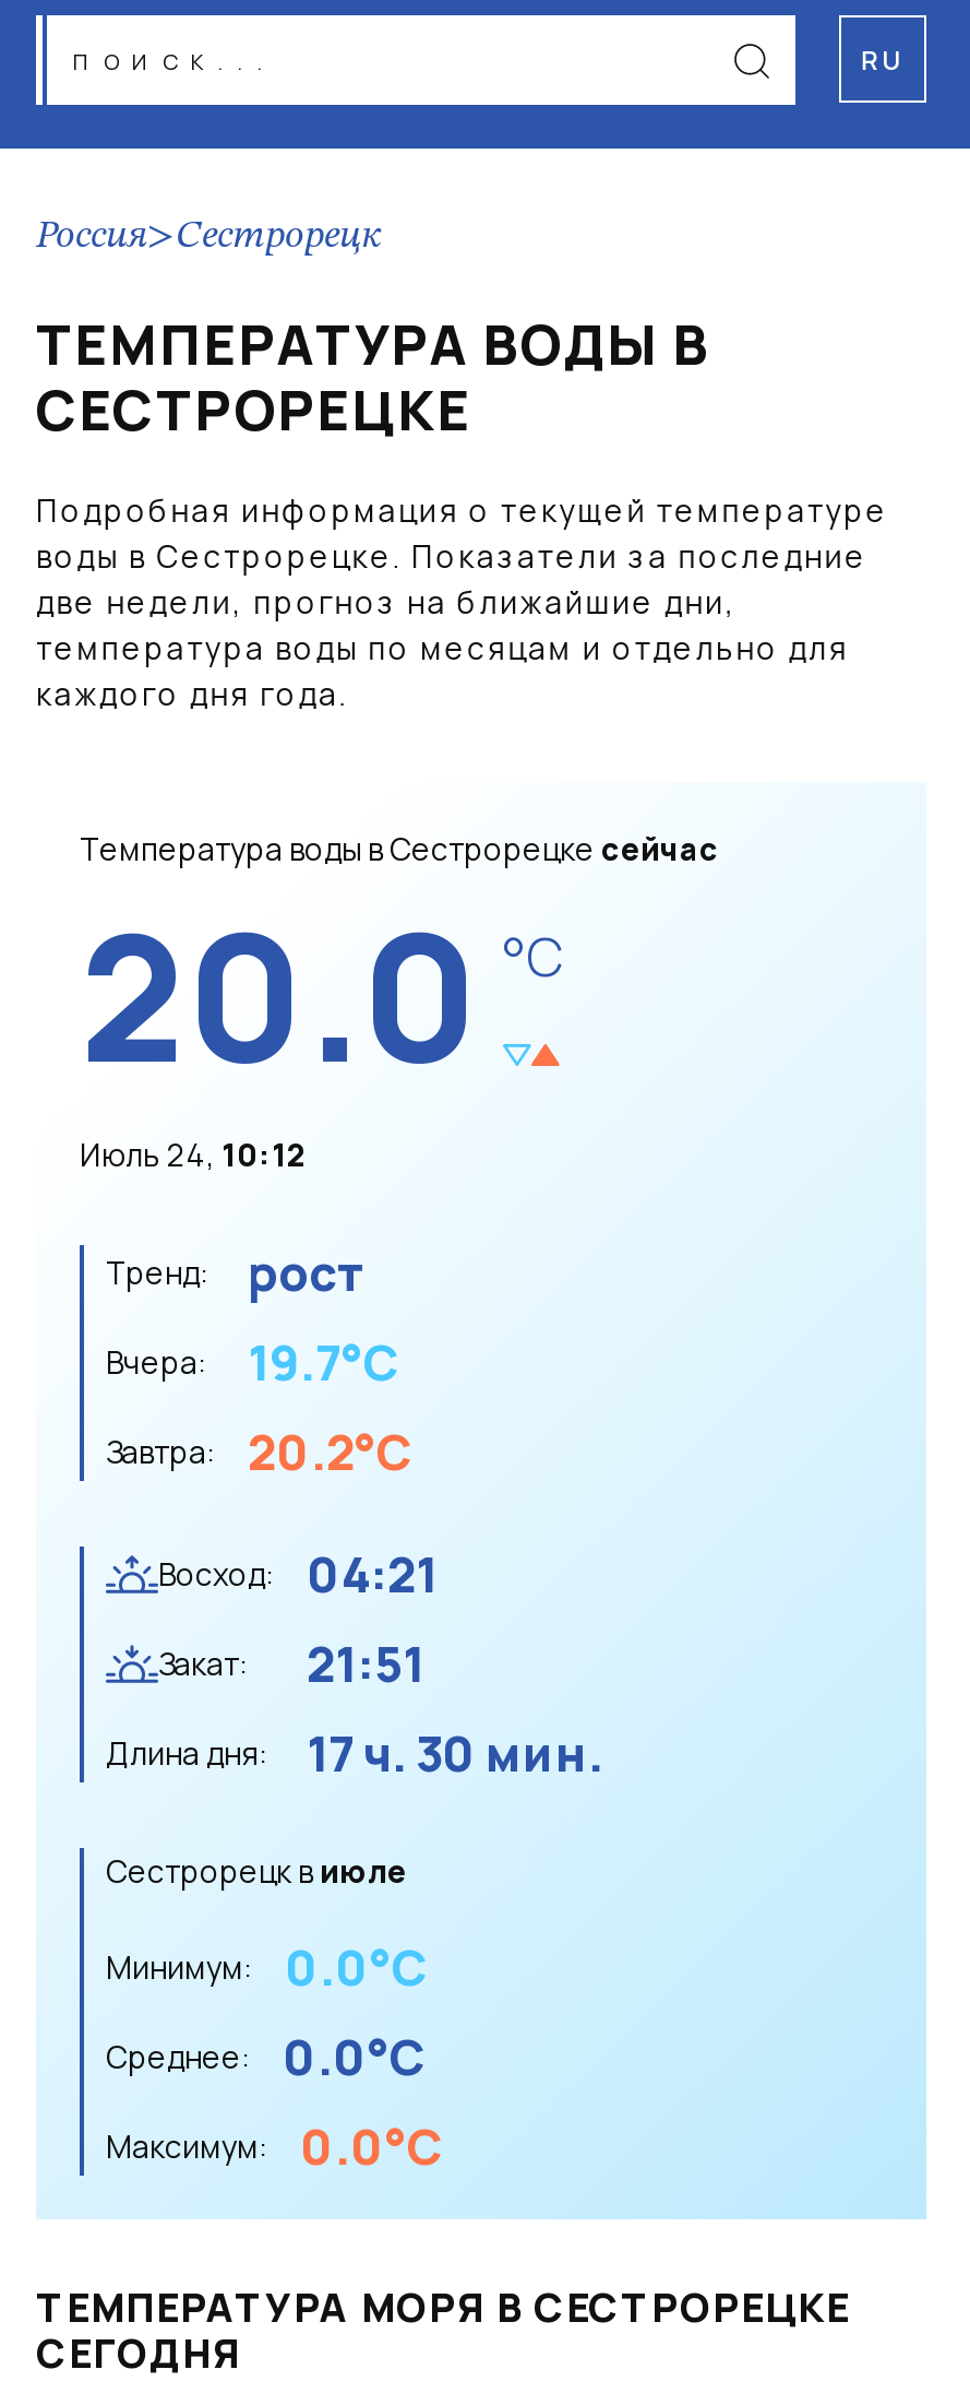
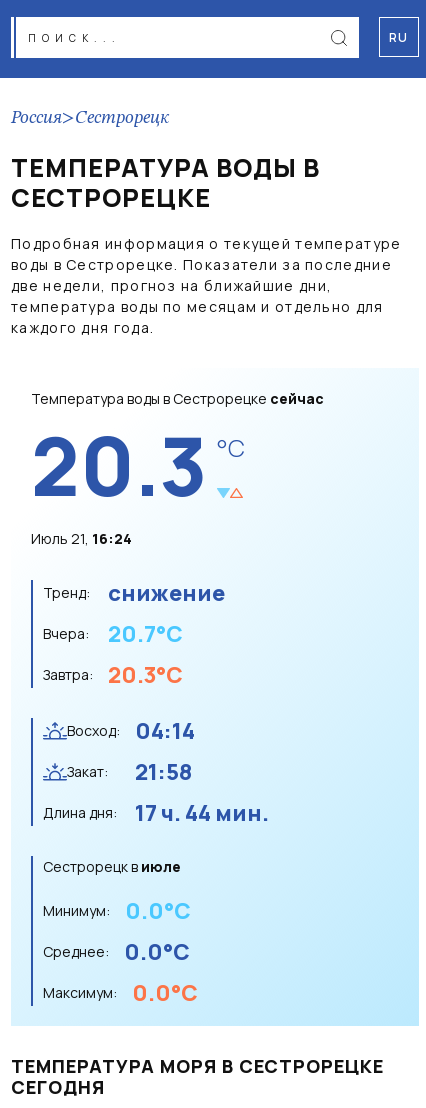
[80,876,564,1114] 20.0 °C -> [31,411,245,520] 20.3 °C
[80,1134,307,1175] Июль 24, 10:12 -> [31,529,132,548] Июль 21, 16:24
[248,1241,366,1306] рост -> [108,578,225,608] снижение
[106,1330,400,1396] Вчера: 19.7°C -> [43,619,183,649] Вчера: 20.7°C
[106,1420,414,1485] Завтра: 20.2°C -> [43,660,183,690] Завтра: 20.3°C
[158,1542,438,1608] Восход: 04:21 -> [67,716,195,746] Восход: 04:14
[158,1632,424,1697] Закат: 21:51 -> [67,757,192,787] Закат: 21:58
[106,1721,603,1787] Длина дня: 17 ч. 30 мин. -> [43,798,269,828] Длина дня: 17 ч. 44 мин.

